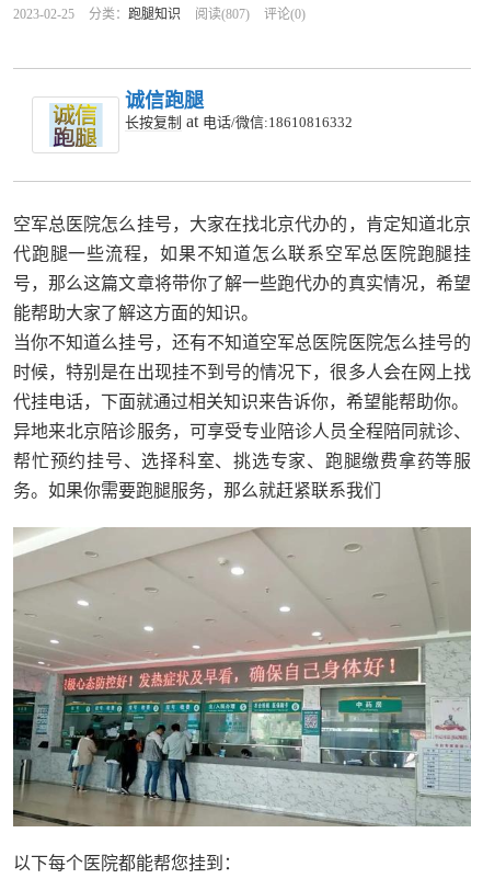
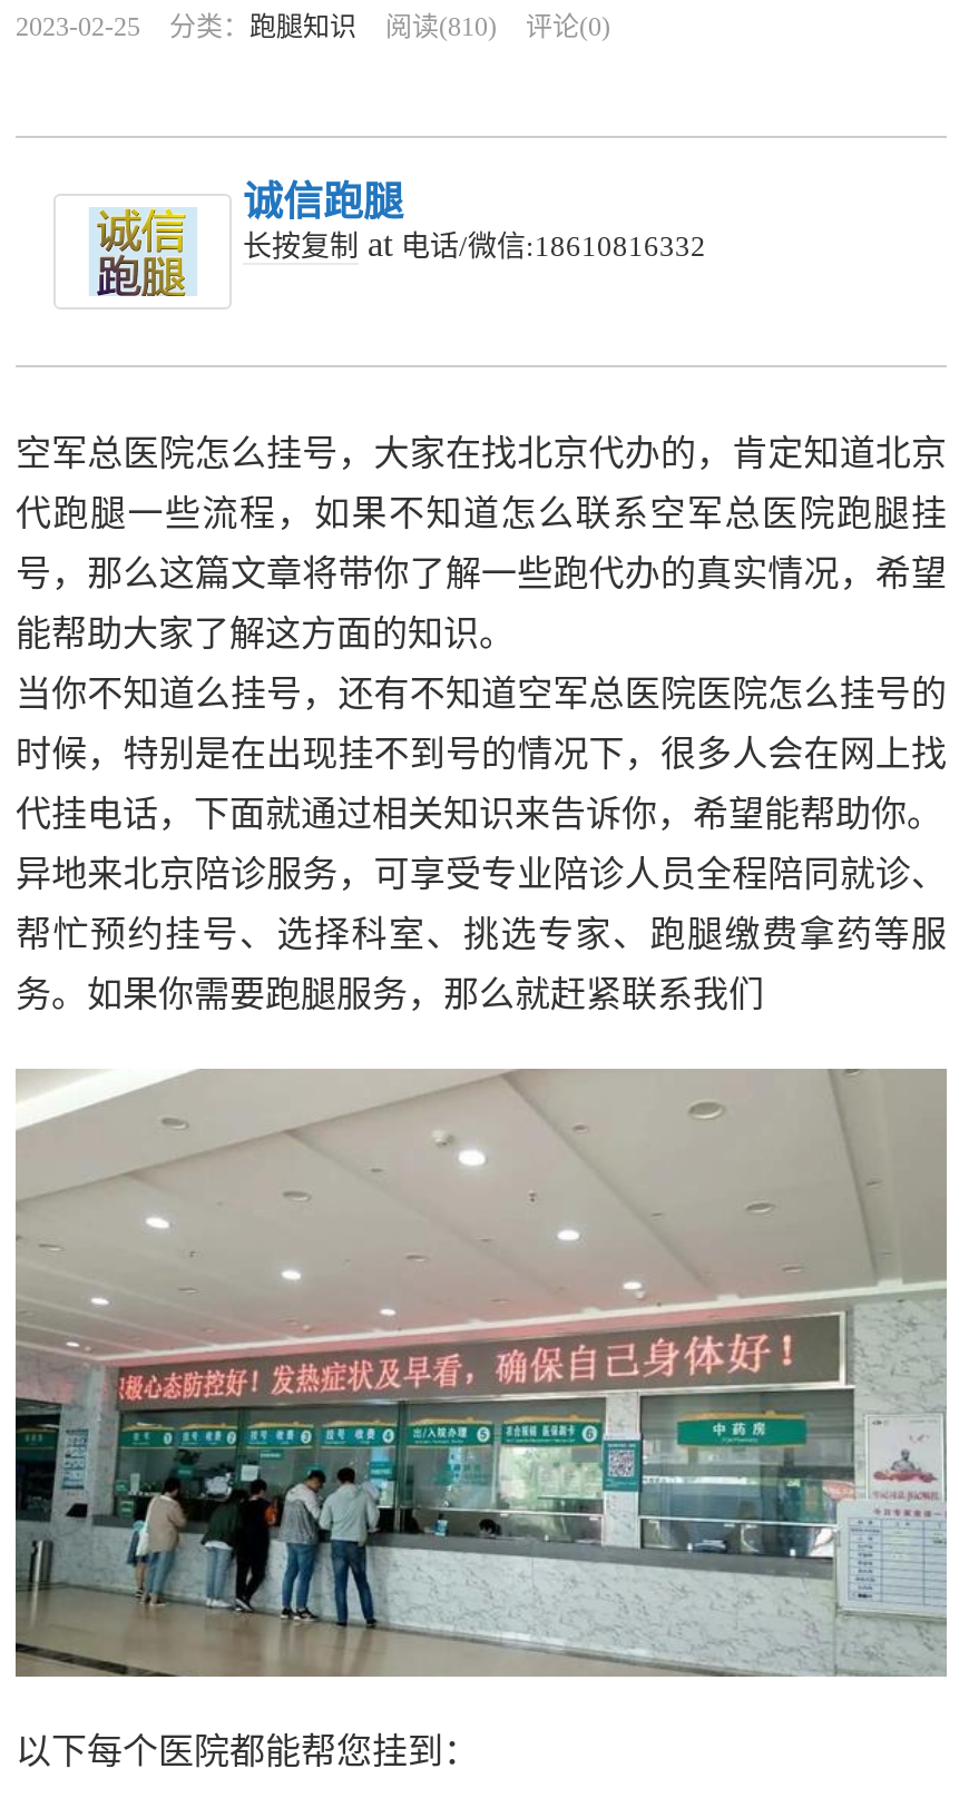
[13,7,306,22] 2023-02-25 分类：跑腿知识 阅读(807) 评论(0) -> [16,11,610,42] 2023-02-25 分类：跑腿知识 阅读(810) 评论(0)

